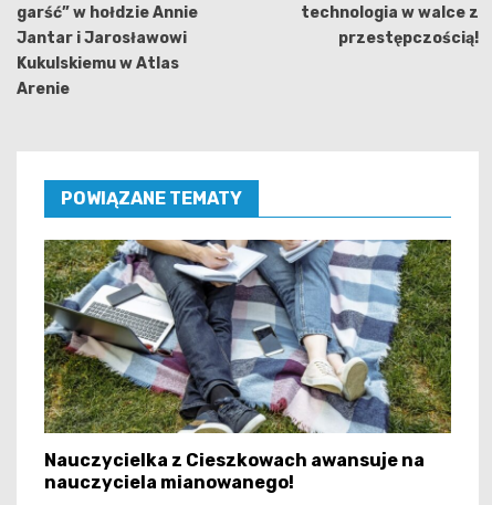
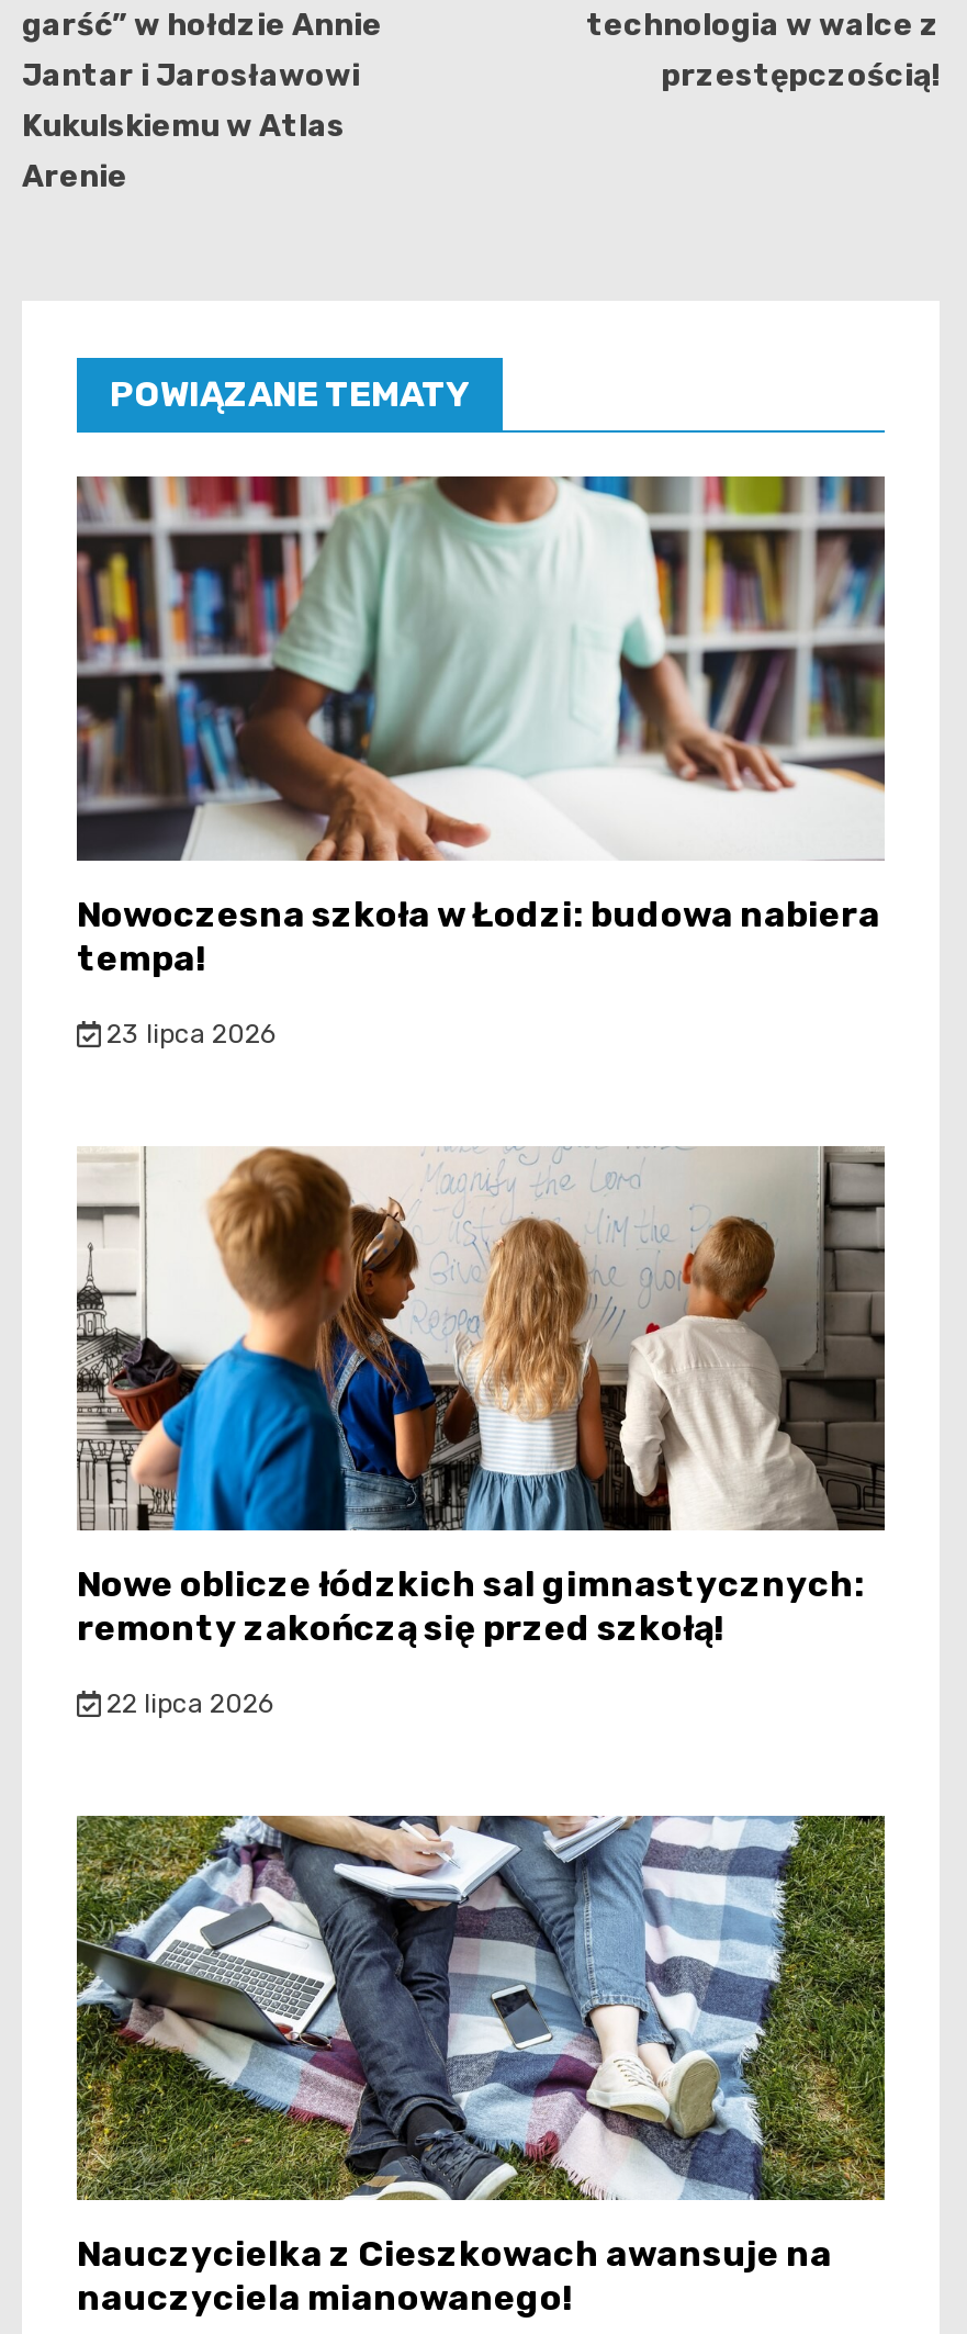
none -> [75,474,885,1050] [image] | Nowoczesna szkoła w Łodzi: budowa nabiera | tempa! | 23 lipca 2026
none -> [75,1146,887,1720] [image] | Nowe oblicze łódzkich sal gimnastycznych: | remonty zakończą się przed szkołą! | 22 lipca 2026

